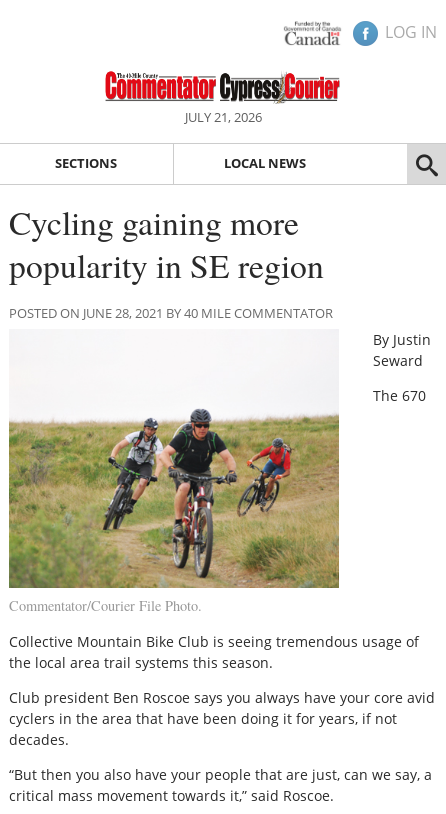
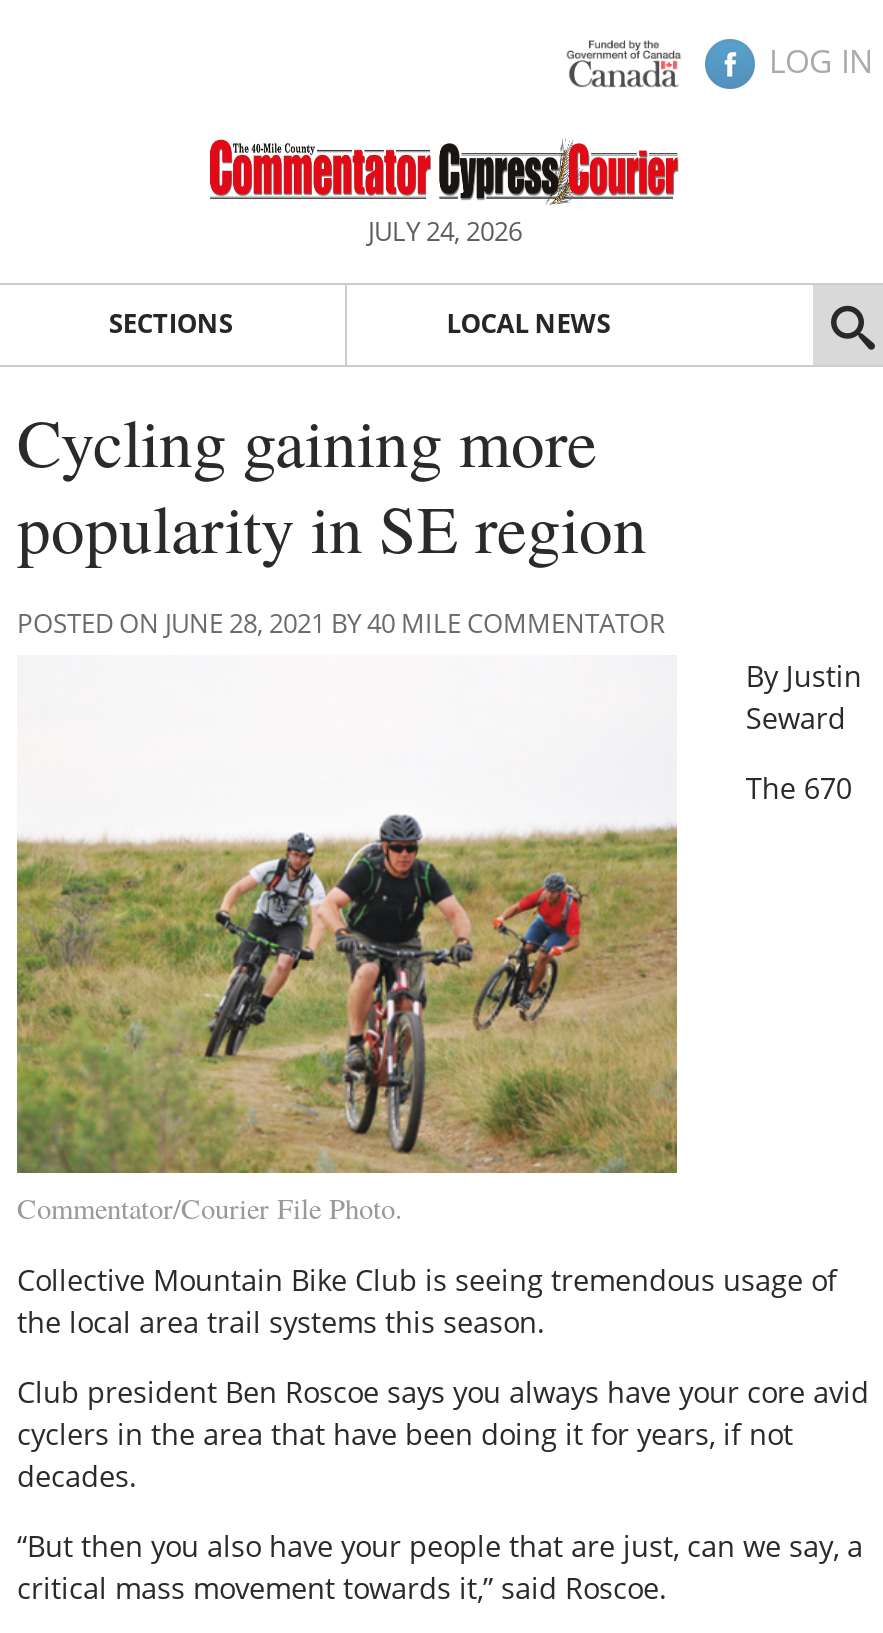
[184,108,261,126] JULY 21, 2026 -> [368,213,522,249] JULY 24, 2026

